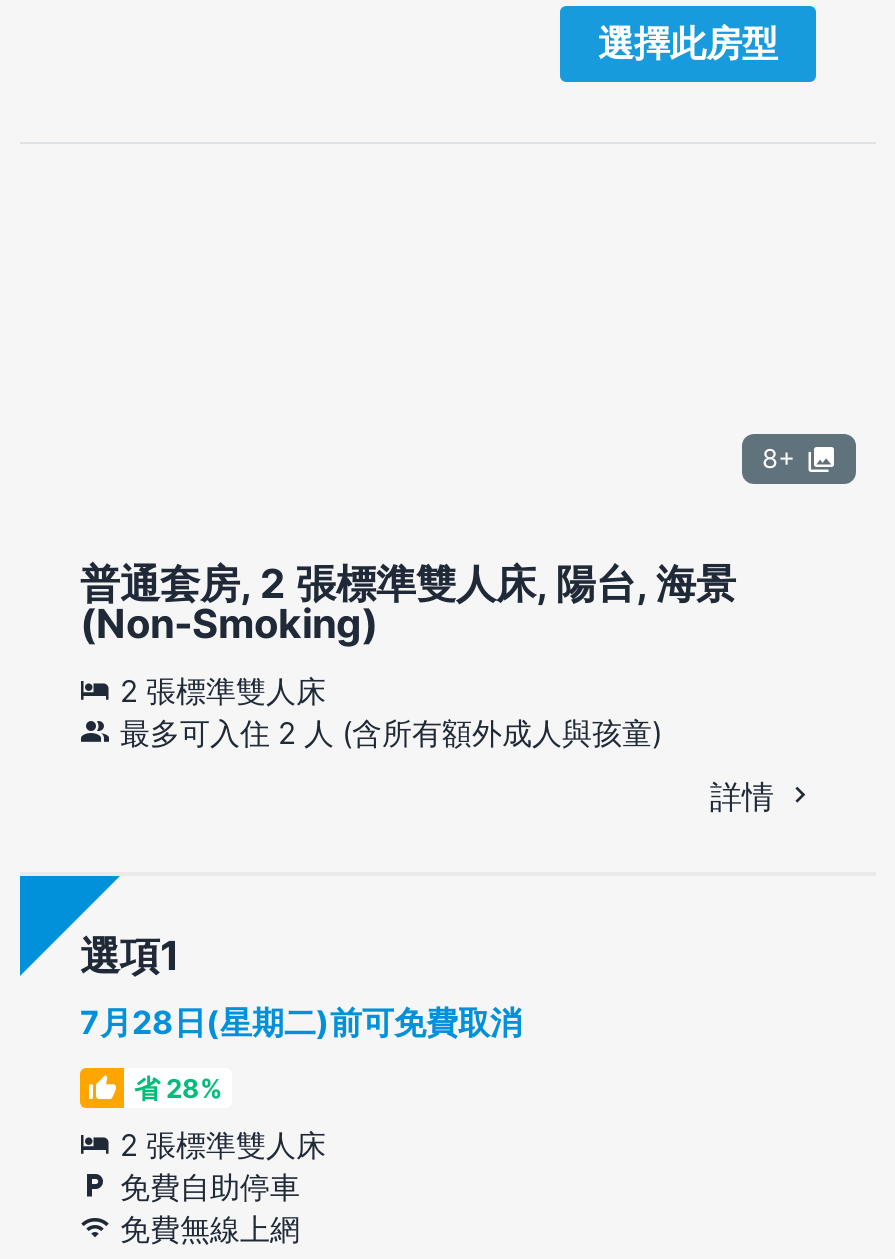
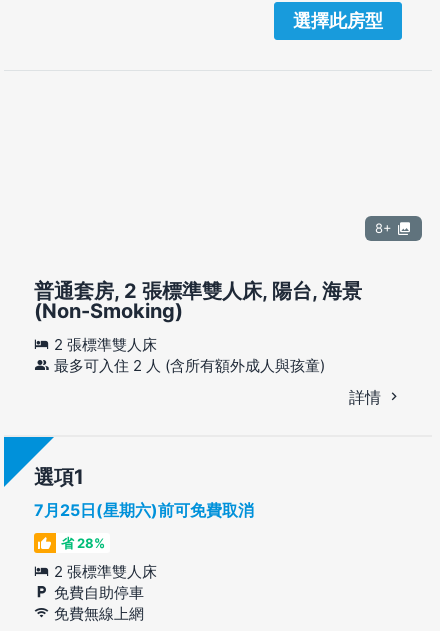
[80,1001,522,1041] 7月28日(星期二)前可免費取消 -> [34,499,254,519] 7月25日(星期六)前可免費取消

